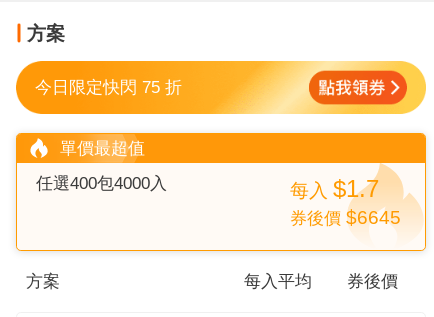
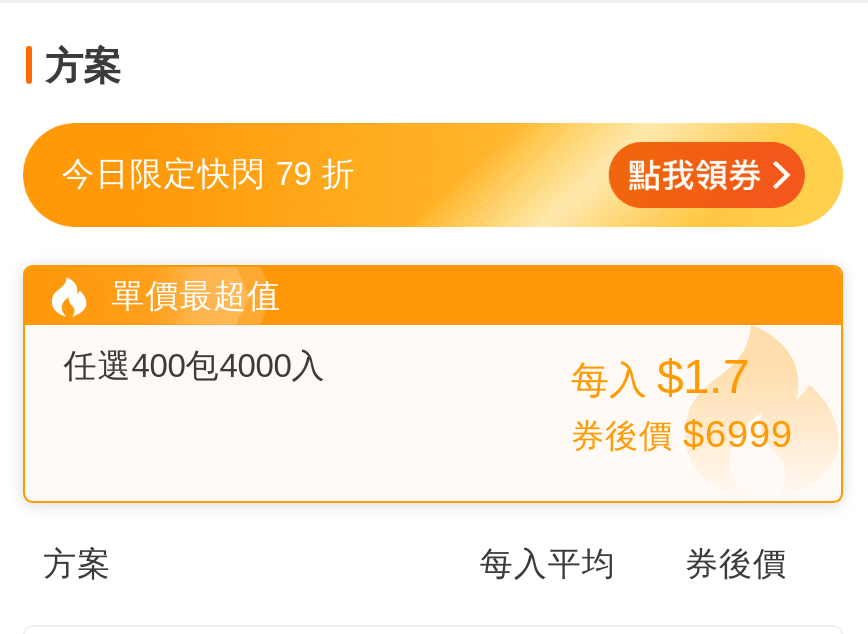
[35,78,182,97] 今日限定快閃 75 折 -> [61,156,355,194] 今日限定快閃 79 折
[290,207,401,228] 券後價 $6645 -> [571,414,793,456] 券後價 $6999

